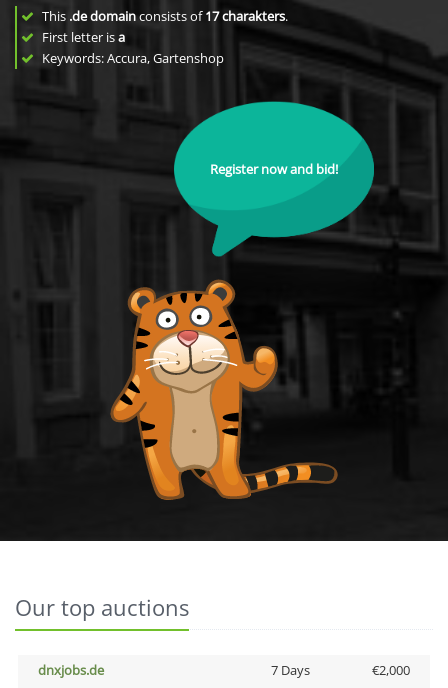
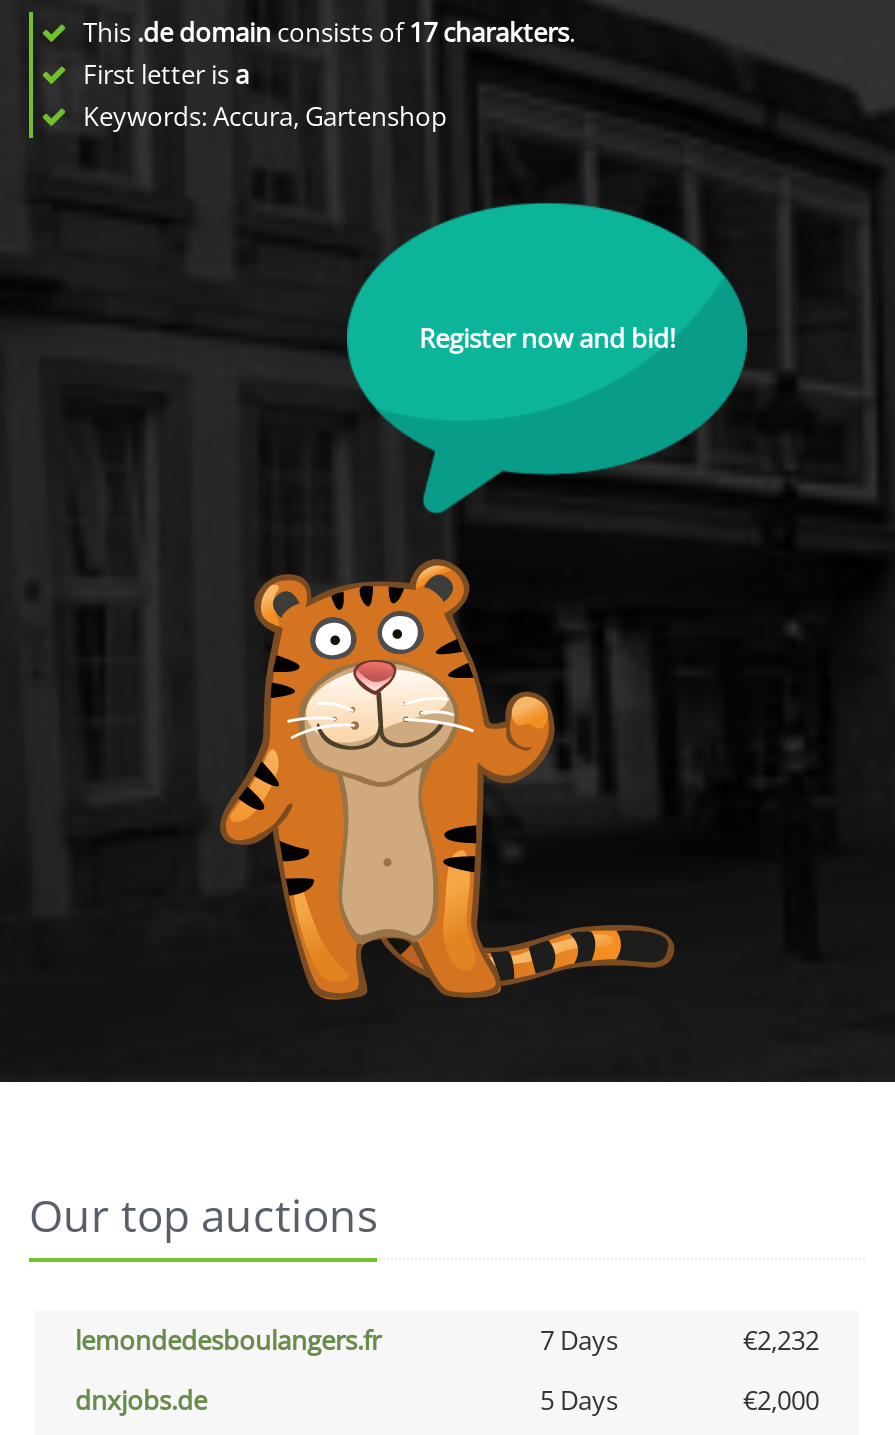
none -> [75,1322,819,1358] lemondedesboulangers.fr | 7 Days | €2,232
[270,661,309,679] 7 Days -> [540,1382,618,1418] 5 Days

